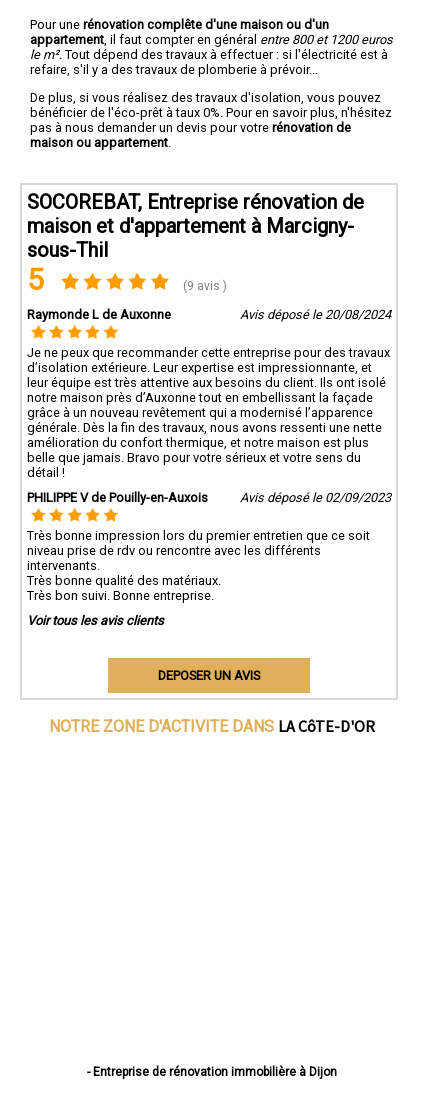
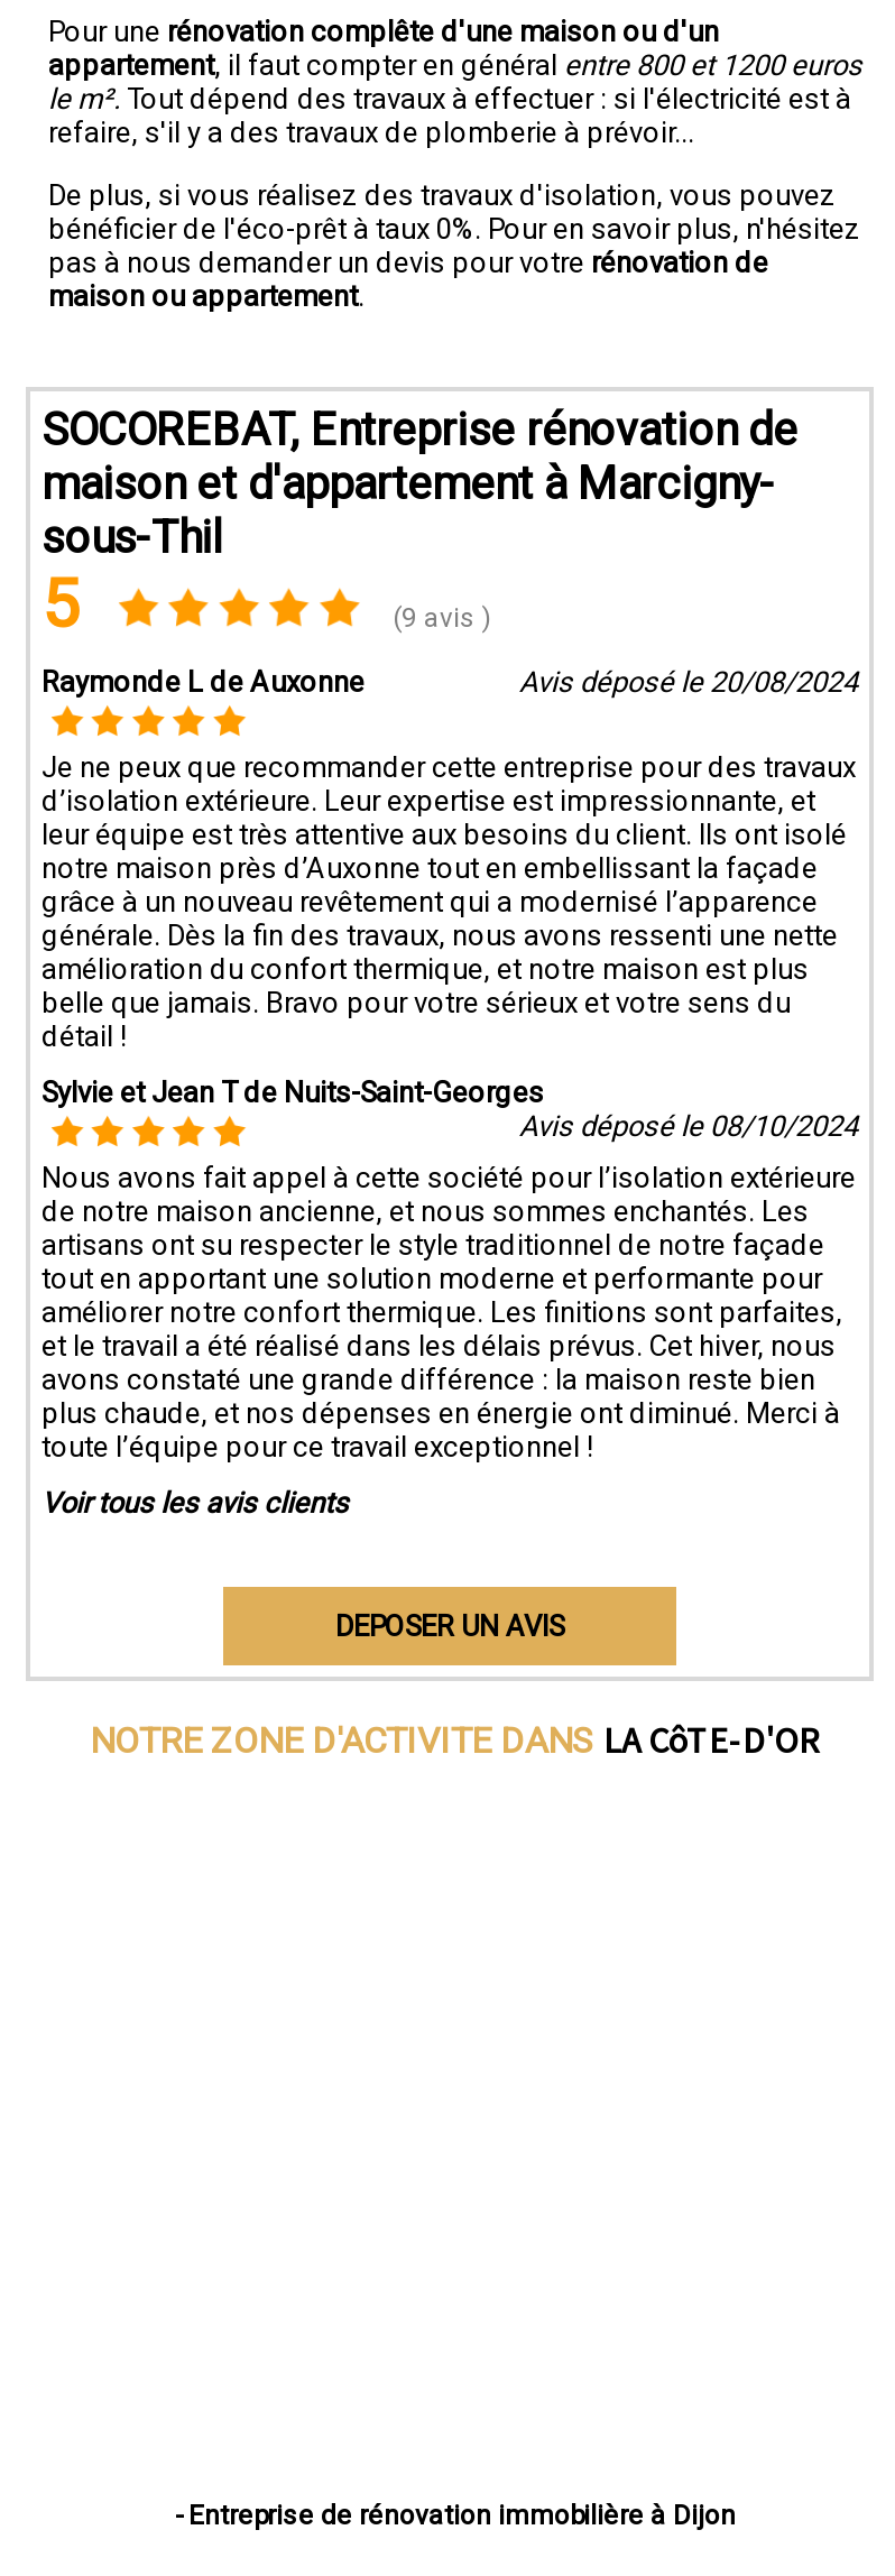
[27,489,391,504] PHILIPPE V de Pouilly-en-Auxois | Avis déposé le 02/09/2023 -> [41,1074,858,1142] Sylvie et Jean T de Nuits-Saint-Georges | Avis déposé le 08/10/2024
[27,527,370,602] Très bonne impression lors du premier entretien que ce soit | niveau prise de rdv ou rencontre avec les différents | intervenants. | Très bonne qualité des matériaux. | Très bon suivi. Bonne entreprise. -> [41,1160,856,1462] Nous avons fait appel à cette société pour l’isolation extérieure | de notre maison ancienne, et nous sommes enchantés. Les | artisans ont su respecter le style traditionnel de notre façade | tout en apportant une solution moderne et performante pour | améliorer notre confort thermique. Les finitions sont parfaites, | et le travail a été réalisé dans les délais prévus. Cet hiver, nous | avons constaté une grande différence : la maison reste bien | plus chaude, et nos dépenses en énergie ont diminué. Merci à | toute l’équipe pour ce travail exceptionnel !

